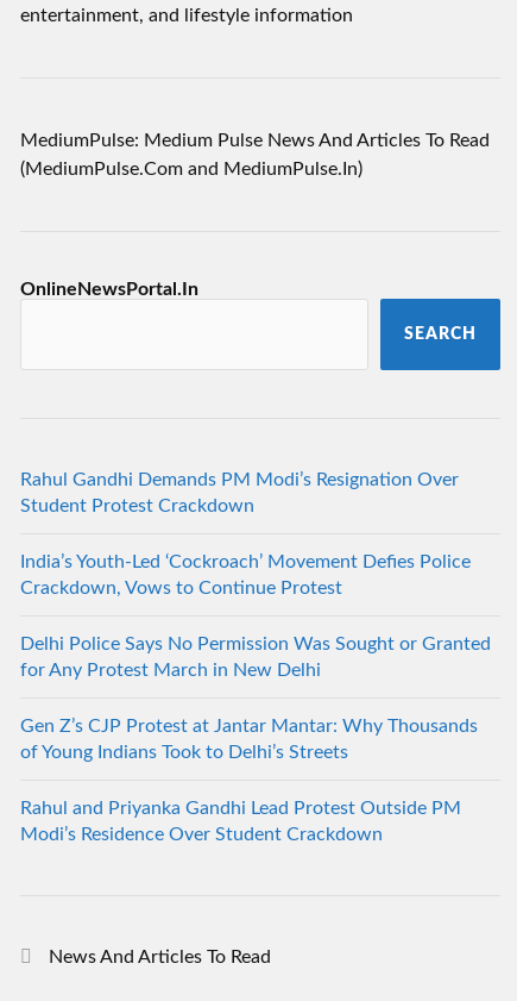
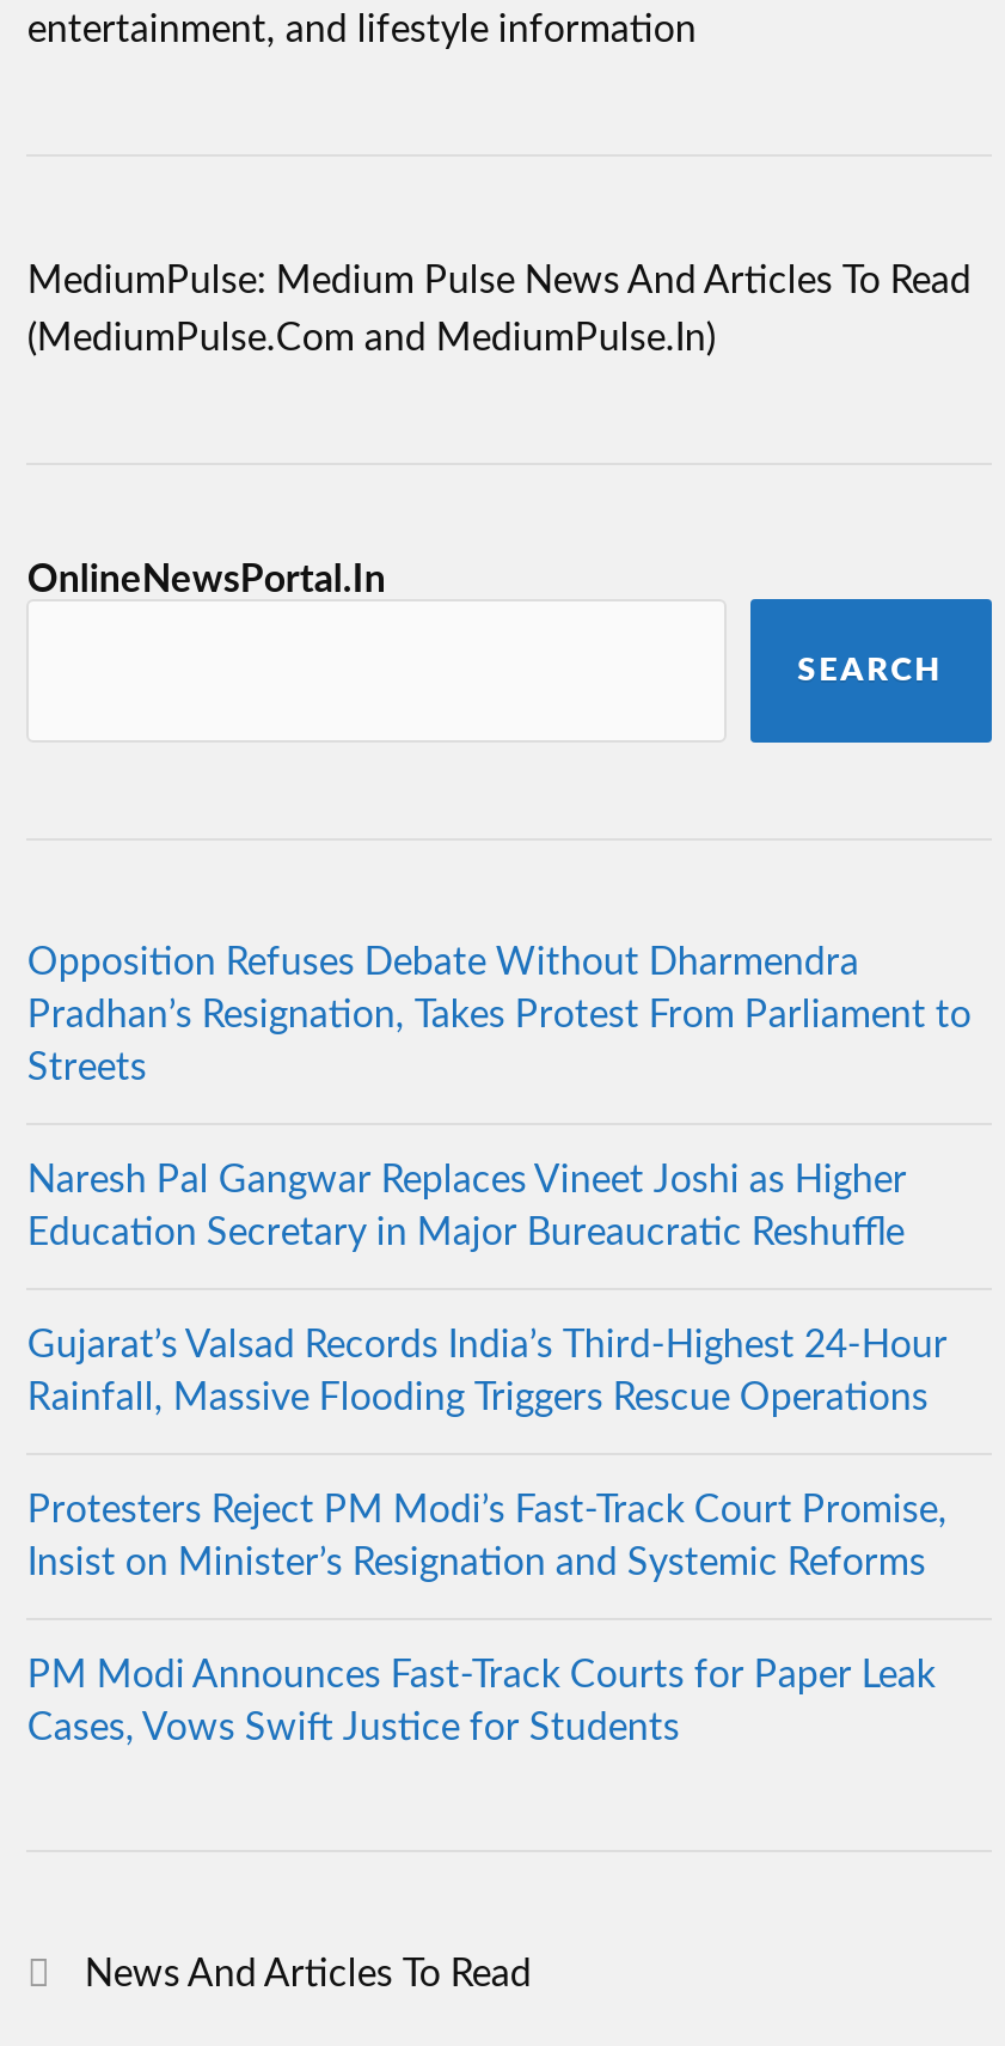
[21,470,459,516] Rahul Gandhi Demands PM Modi’s Resignation Over | Student Protest Crackdown -> [27,944,971,1087] Opposition Refuses Debate Without Dharmendra | Pradhan’s Resignation, Takes Protest From Parliament to | Streets
[21,553,471,598] India’s Youth-Led ‘Cockroach’ Movement Defies Police | Crackdown, Vows to Continue Protest -> [27,1162,907,1252] Naresh Pal Gangwar Replaces Vineet Joshi as Higher | Education Secretary in Major Bureaucratic Reshuffle
[21,635,491,680] Delhi Police Says No Permission Was Sought or Granted | for Any Protest March in New Delhi -> [27,1327,947,1417] Gujarat’s Valsad Records India’s Third-Highest 24-Hour | Rainfall, Massive Flooding Triggers Rescue Operations
[21,717,478,762] Gen Z’s CJP Protest at Jantar Mantar: Why Thousands | of Young Indians Took to Delhi’s Streets -> [27,1492,947,1583] Protesters Reject PM Modi’s Fast-Track Court Promise, | Insist on Minister’s Resignation and Systemic Reforms
[21,799,462,844] Rahul and Priyanka Gandhi Lead Protest Outside PM | Modi’s Residence Over Student Crackdown -> [27,1657,935,1748] PM Modi Announces Fast-Track Courts for Paper Leak | Cases, Vows Swift Justice for Students

